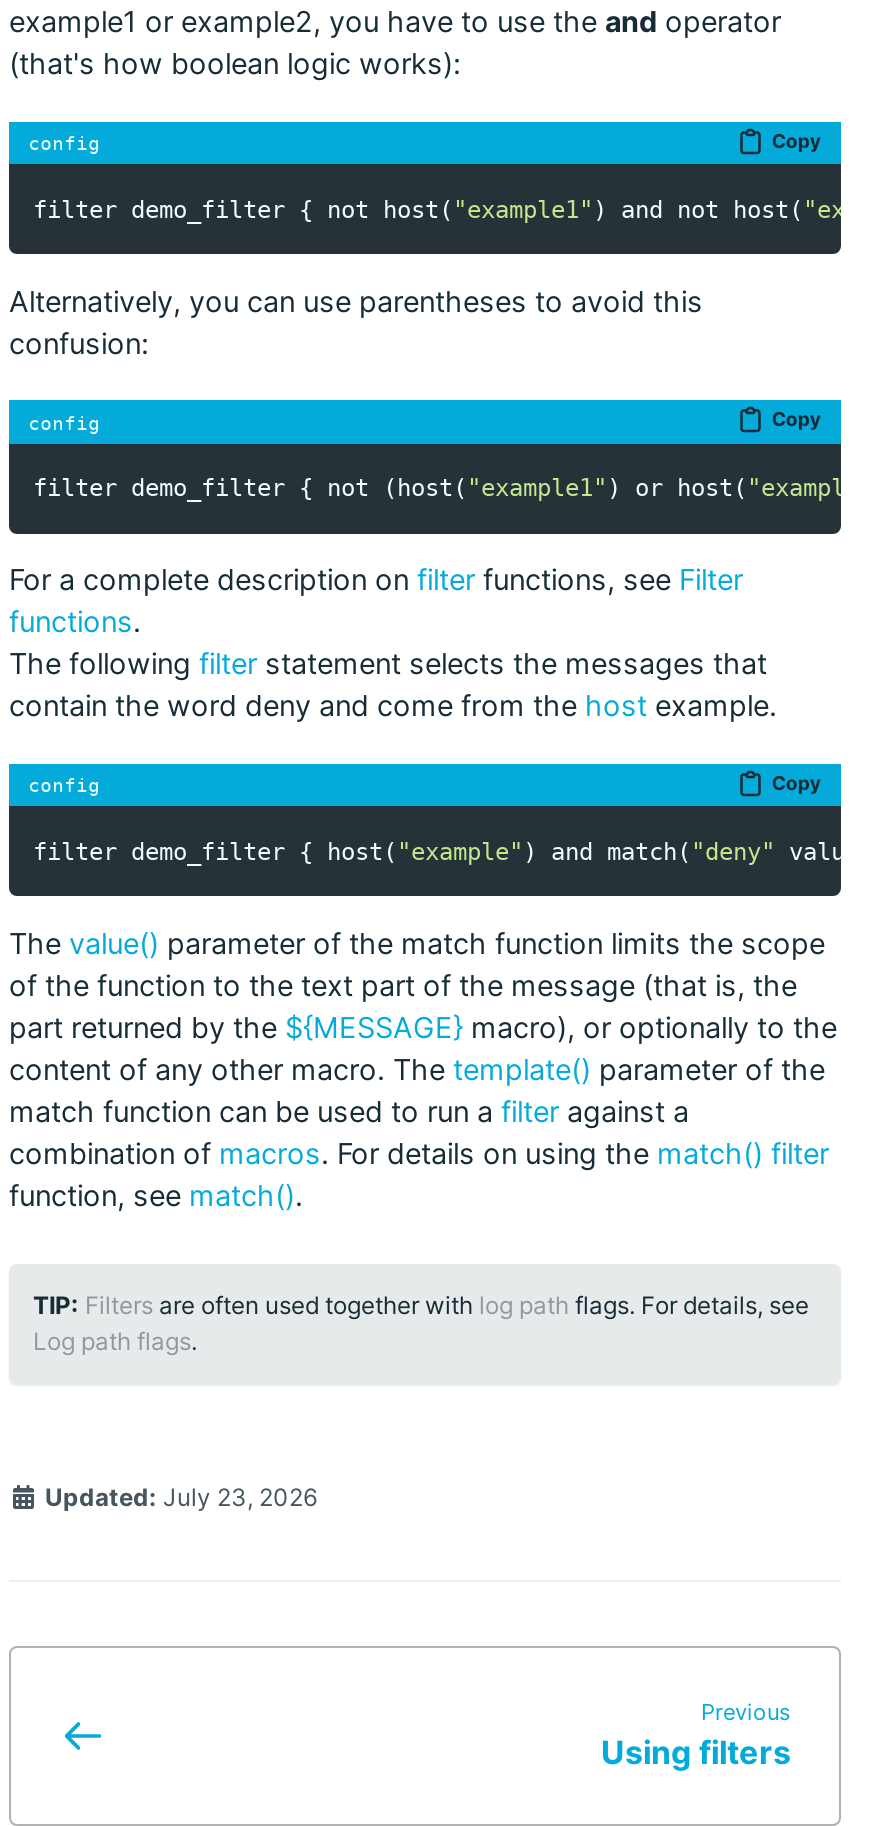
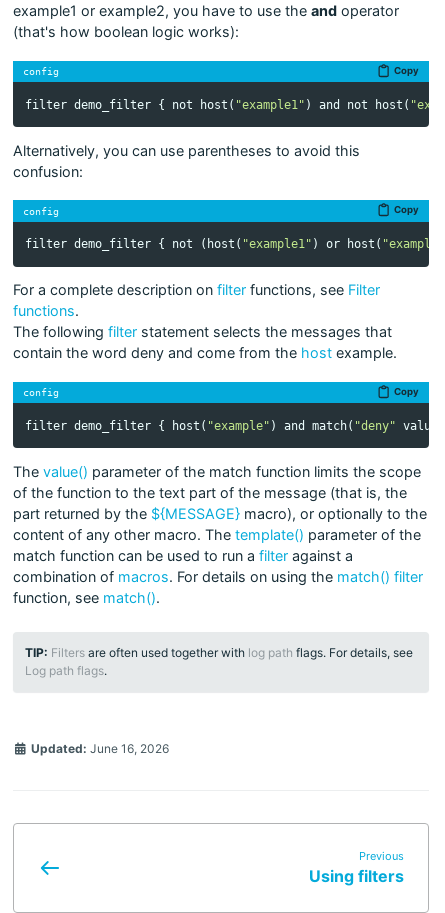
[39,1481,317,1511] Updated: July 23, 2026 -> [28,741,169,756] Updated: June 16, 2026

